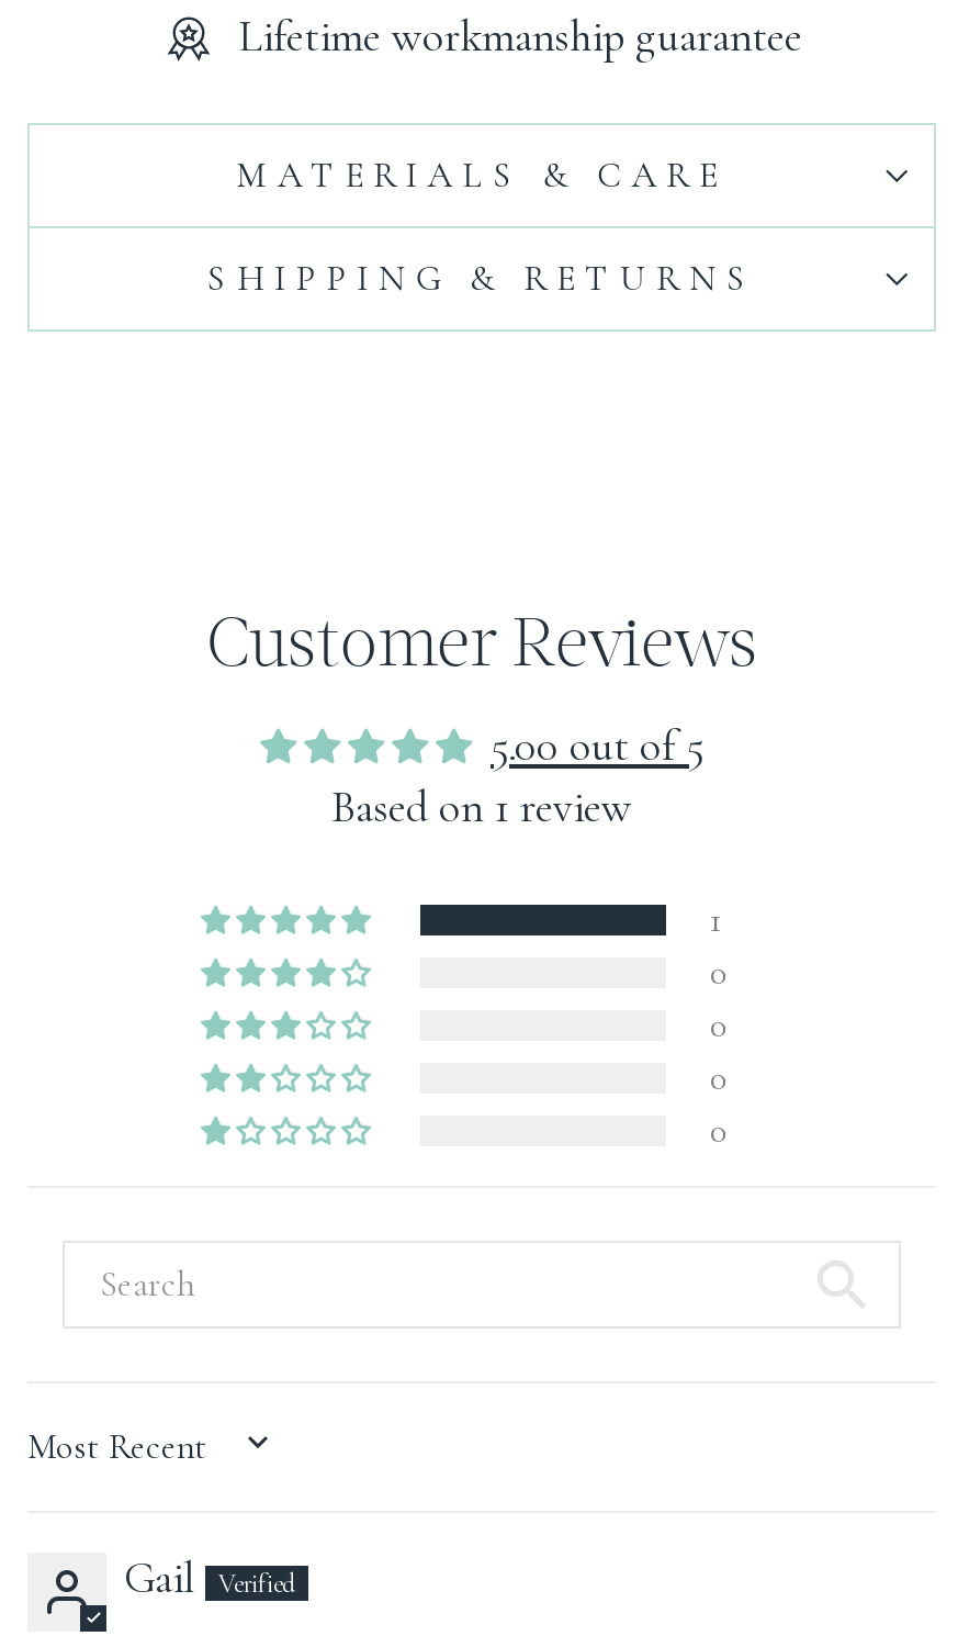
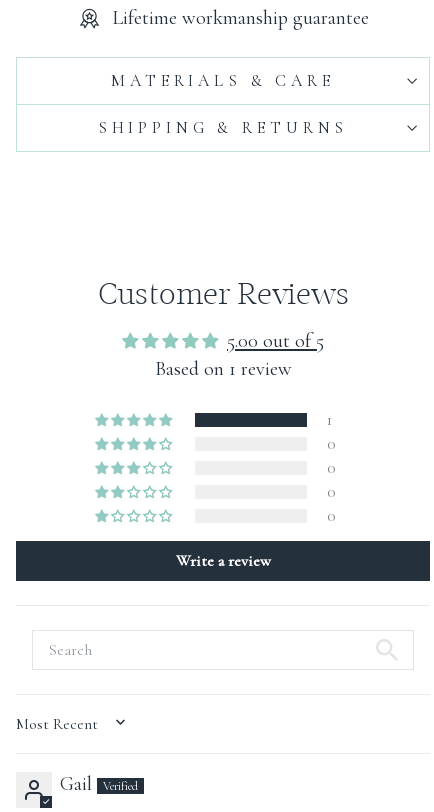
none -> [175,551,270,571] Write a review

